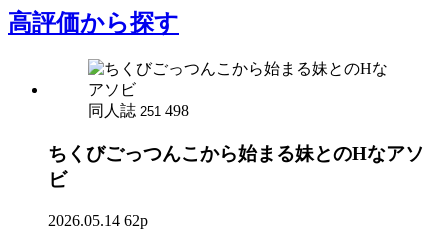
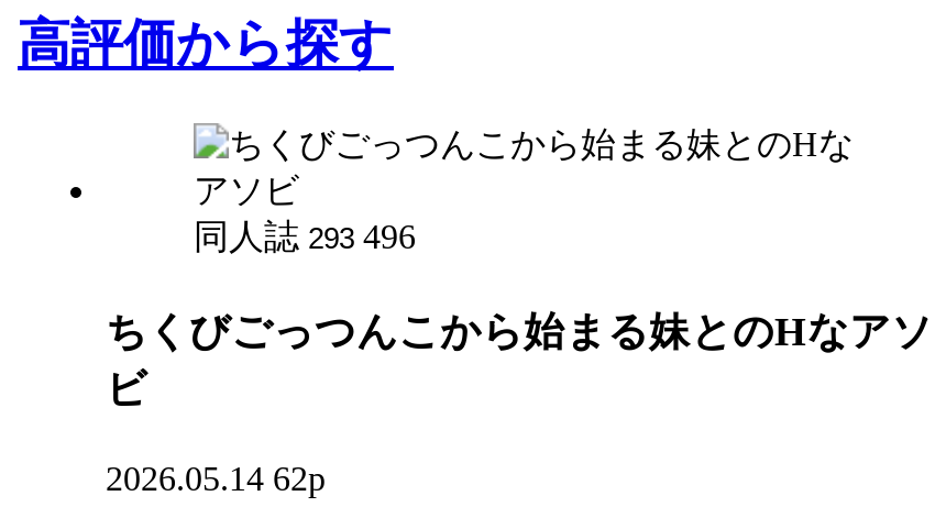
[88,102,189,119] 同人誌 251 498 -> [194,218,416,256] 同人誌 293 496

